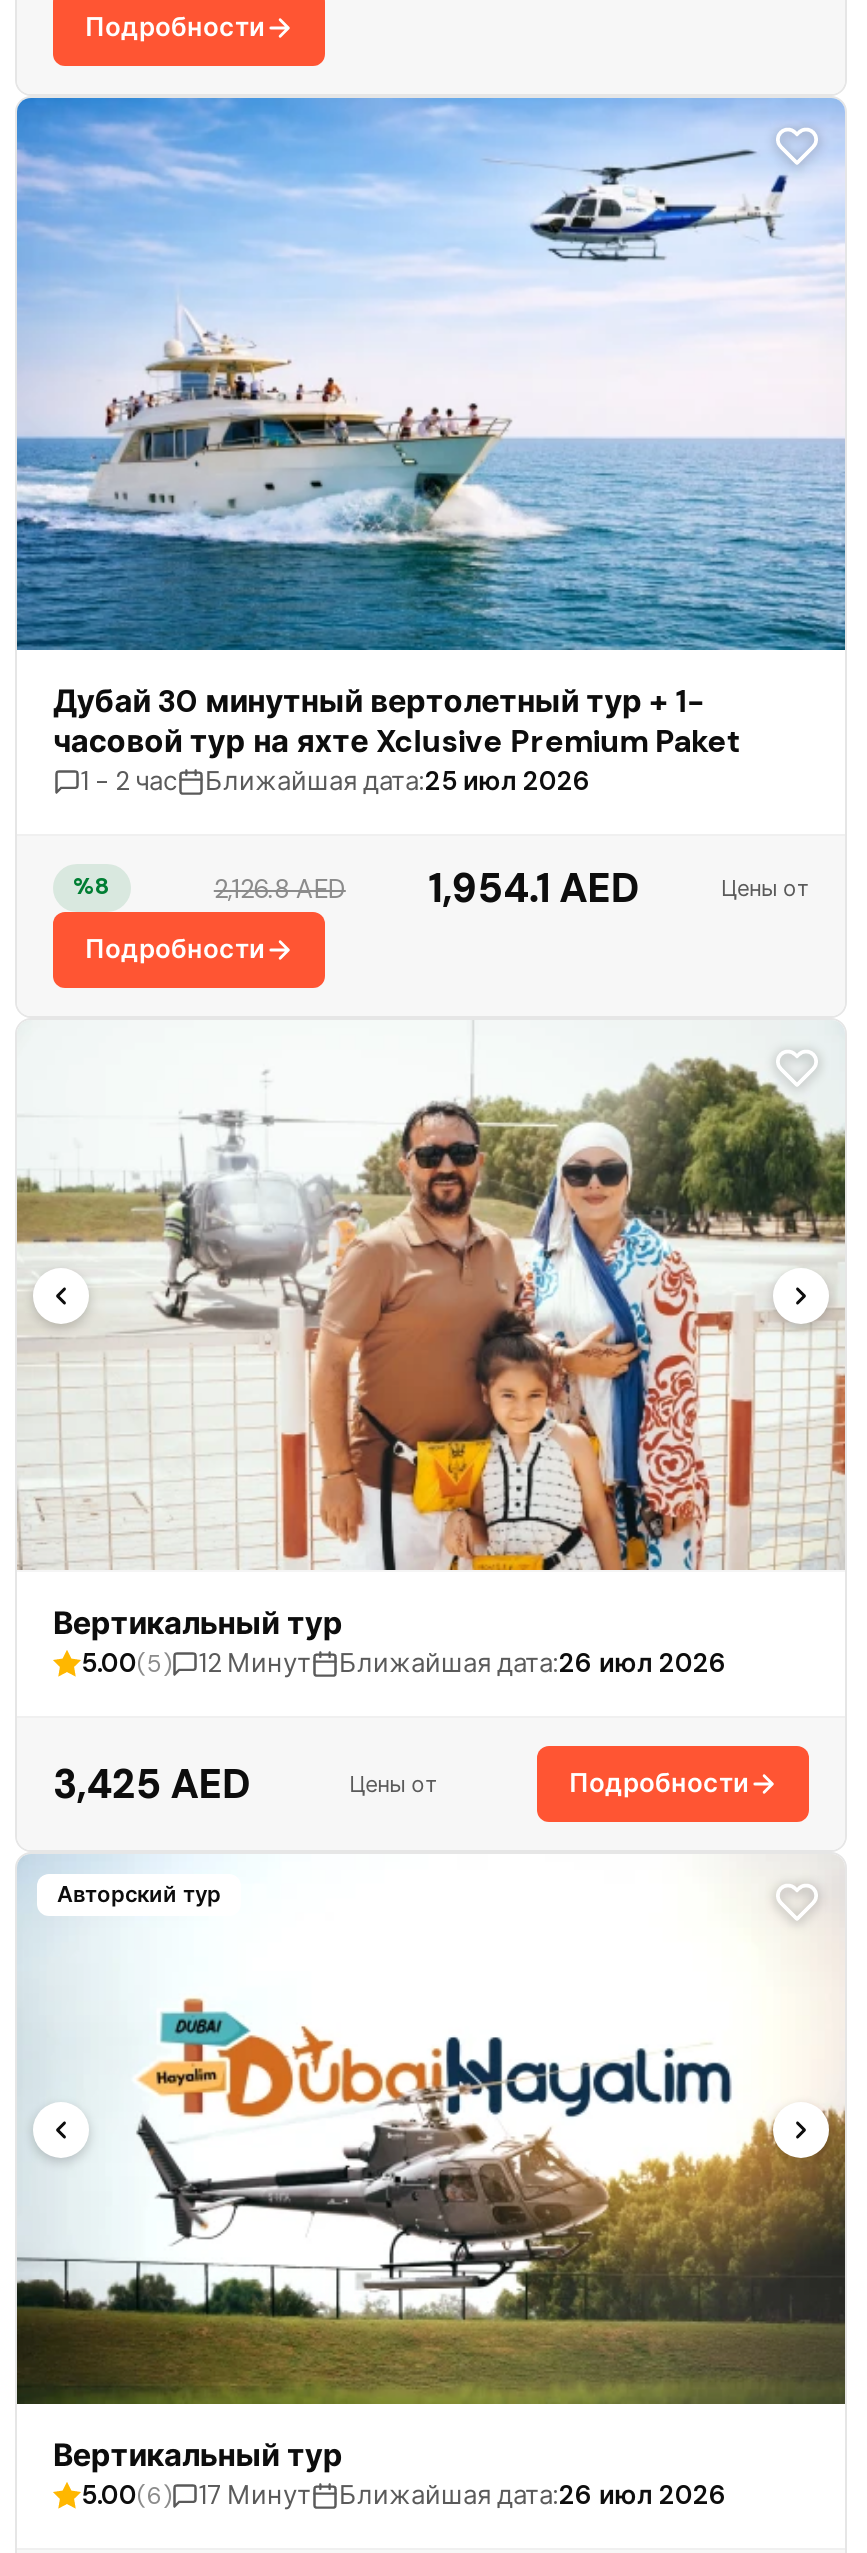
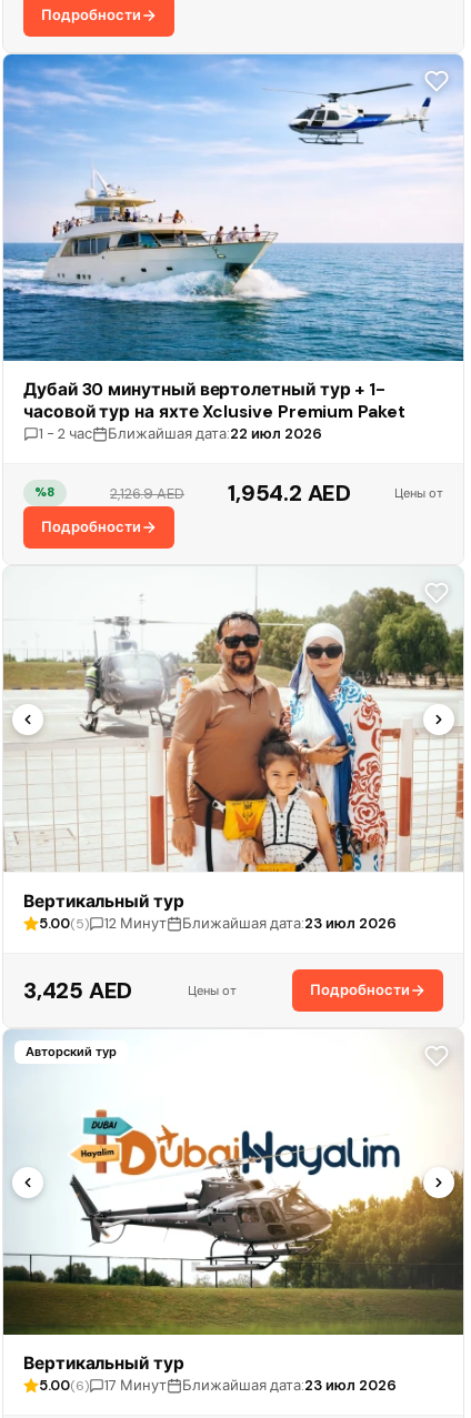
[205,764,591,798] Ближайшая дата:25 июл 2026 -> [108,424,322,443] Ближайшая дата:22 июл 2026
[214,871,346,905] 2,126.8 AED -> [110,484,185,502] 2,126.9 AED
[429,862,638,914] 1,954.1 AED -> [228,479,351,507] 1,954.2 AED
[339,1646,727,1680] Ближайшая дата:26 июл 2026 -> [182,914,397,933] Ближайшая дата:23 июл 2026
[339,2479,727,2513] Ближайшая дата:26 июл 2026 -> [182,1376,397,1395] Ближайшая дата:23 июл 2026

